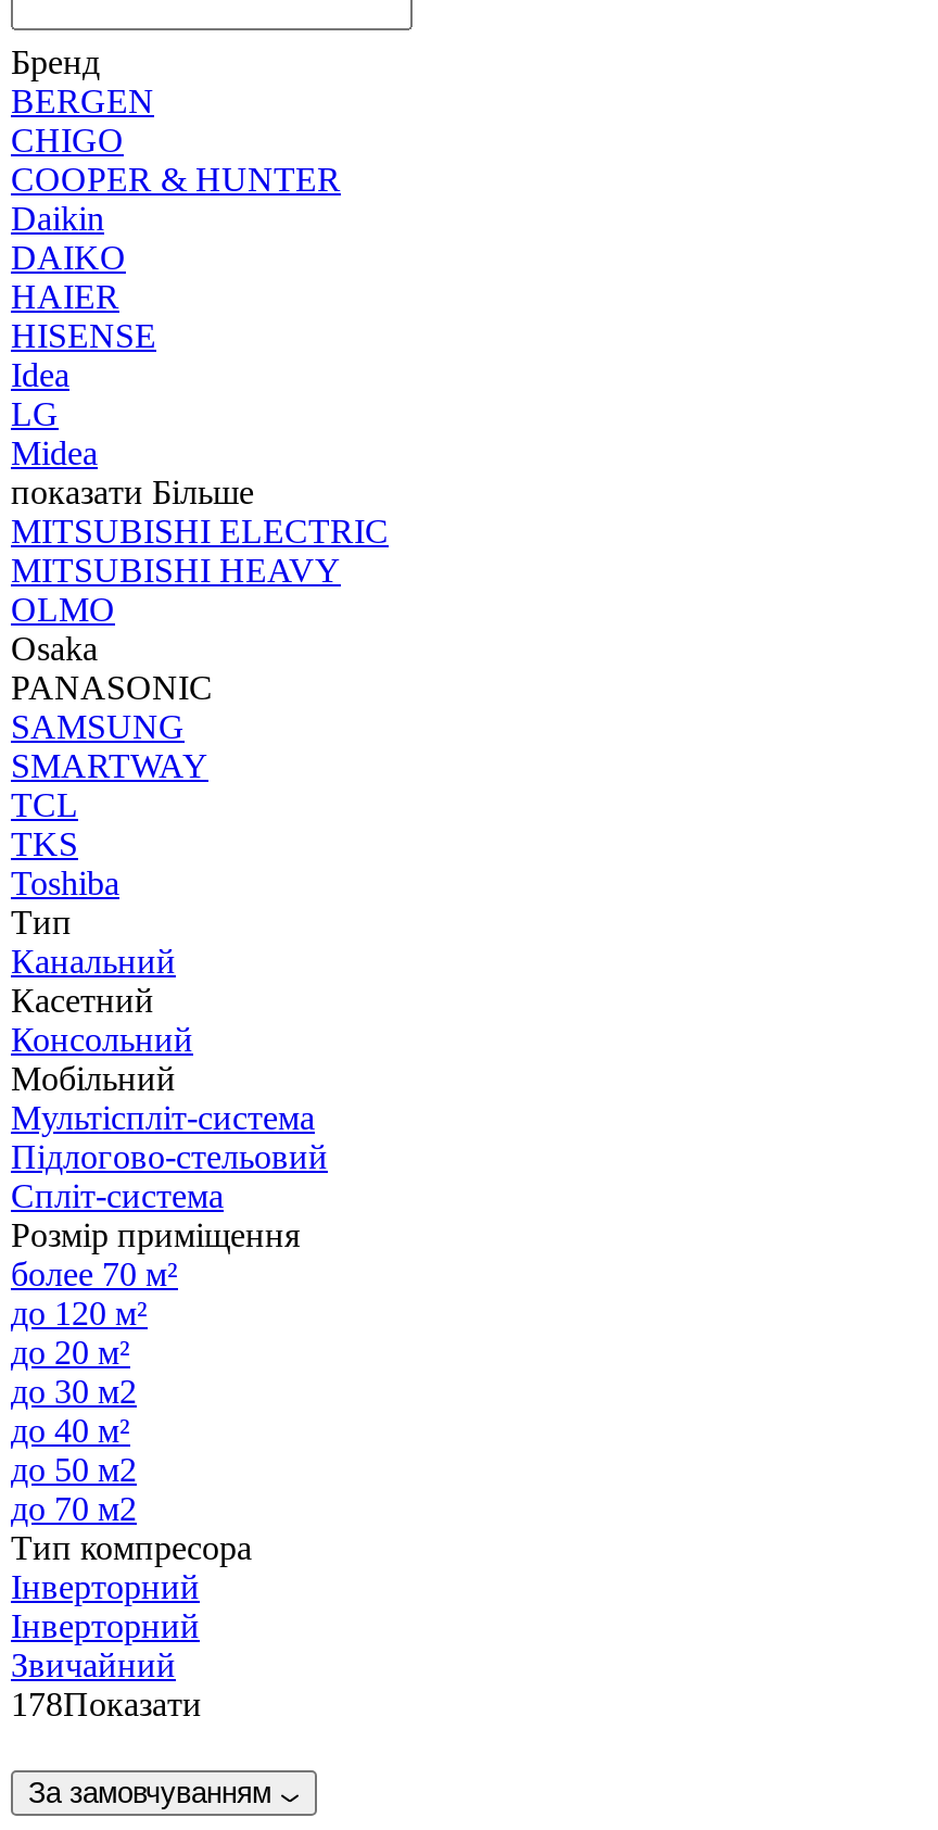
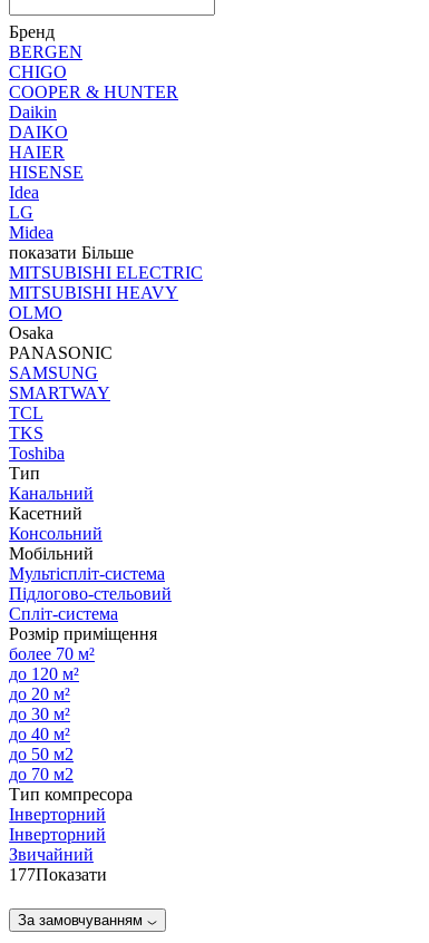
[11,1373,137,1410] до 30 м2 -> [9,704,70,723] до 30 м²
[11,1686,202,1722] 178Показати -> [9,865,107,884] 177Показати

